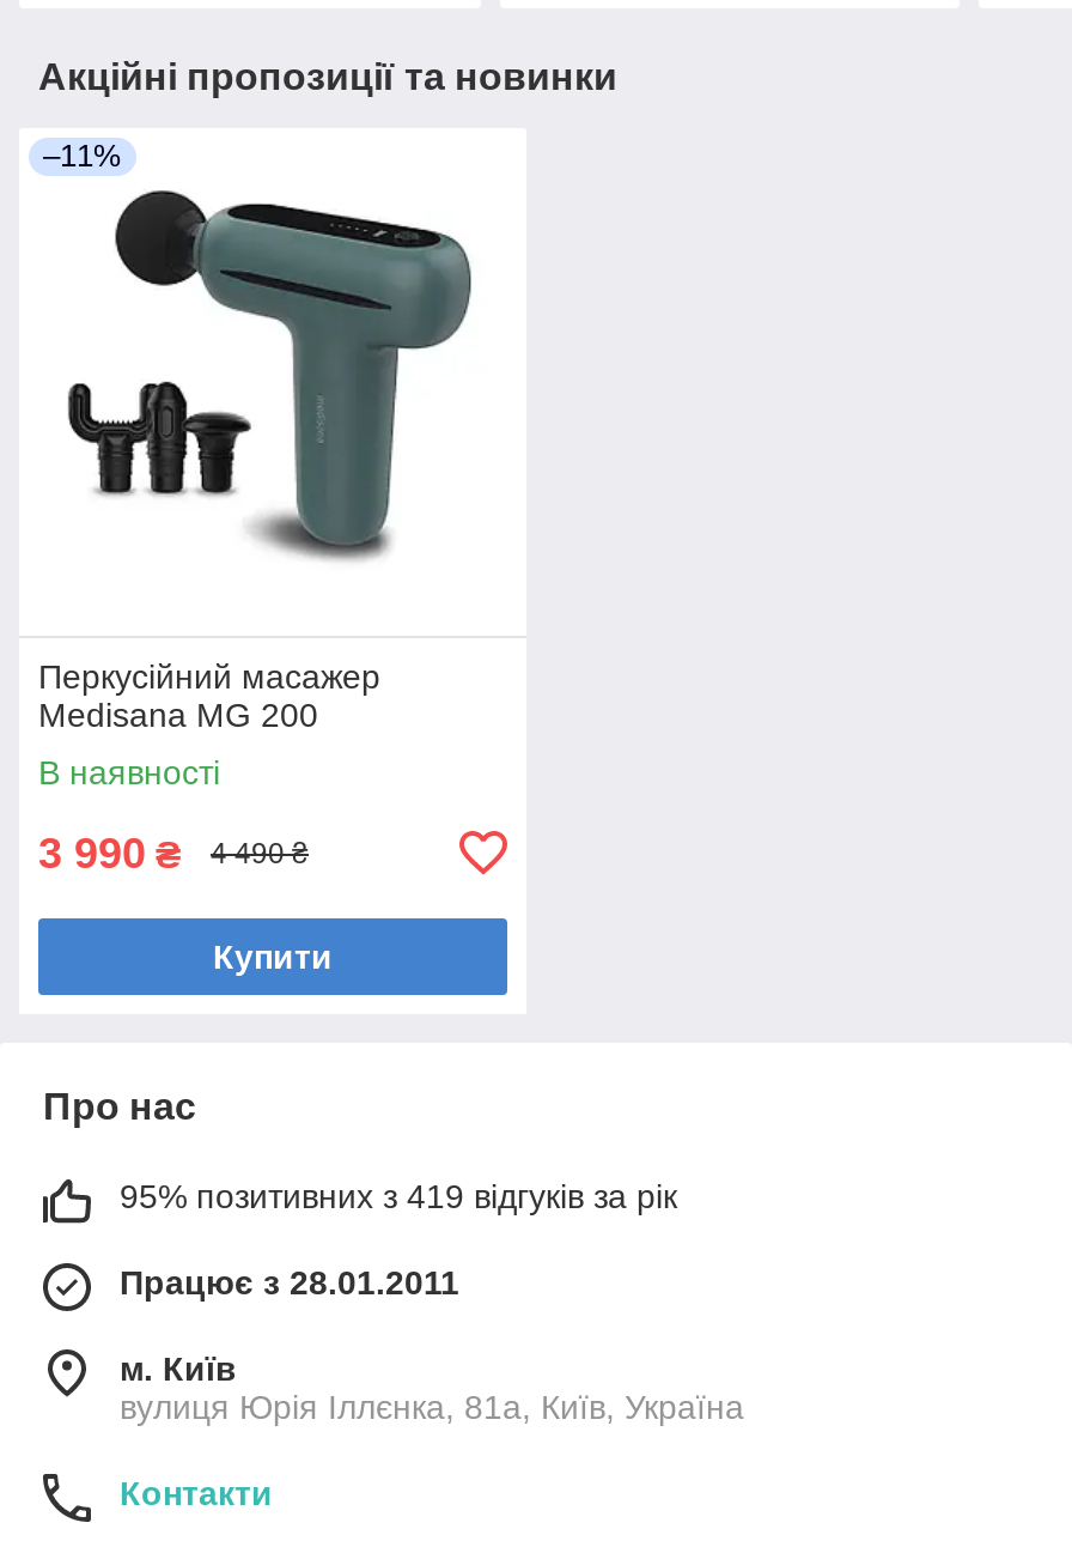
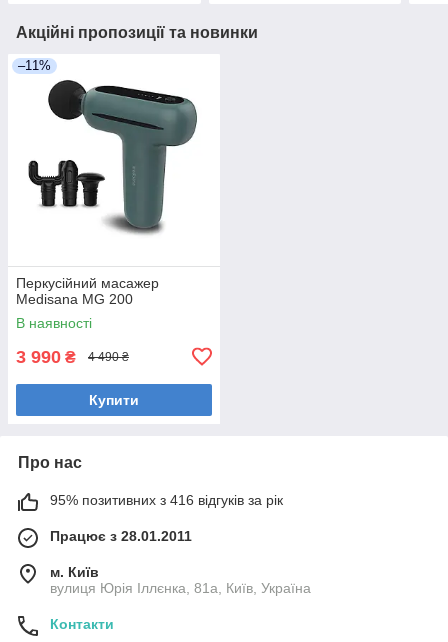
[120,1177,677,1215] 95% позитивних з 419 відгуків за рік -> [50,492,283,508] 95% позитивних з 416 відгуків за рік

